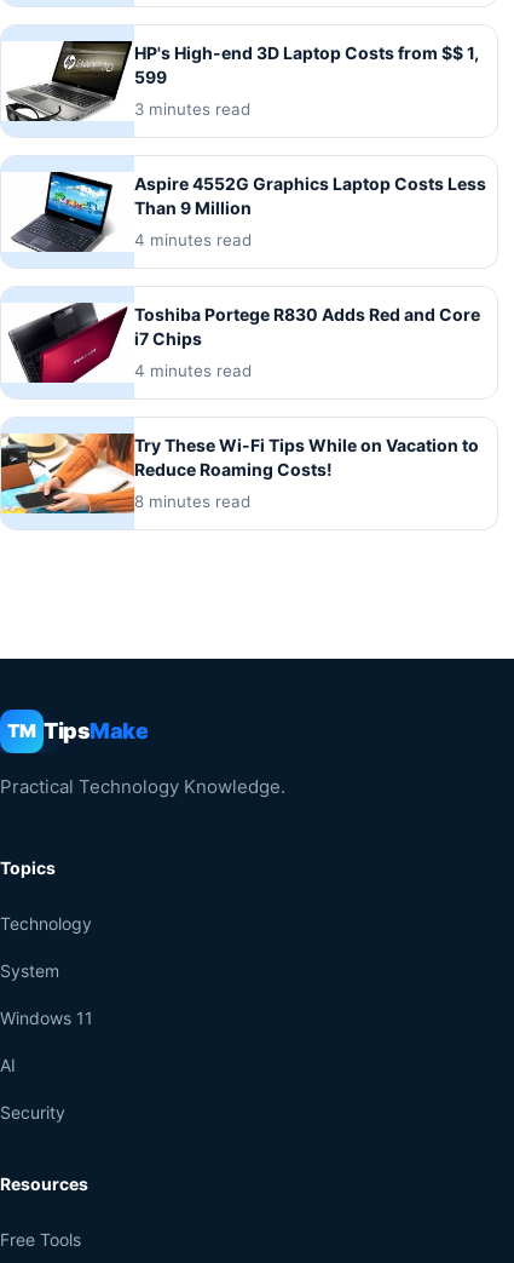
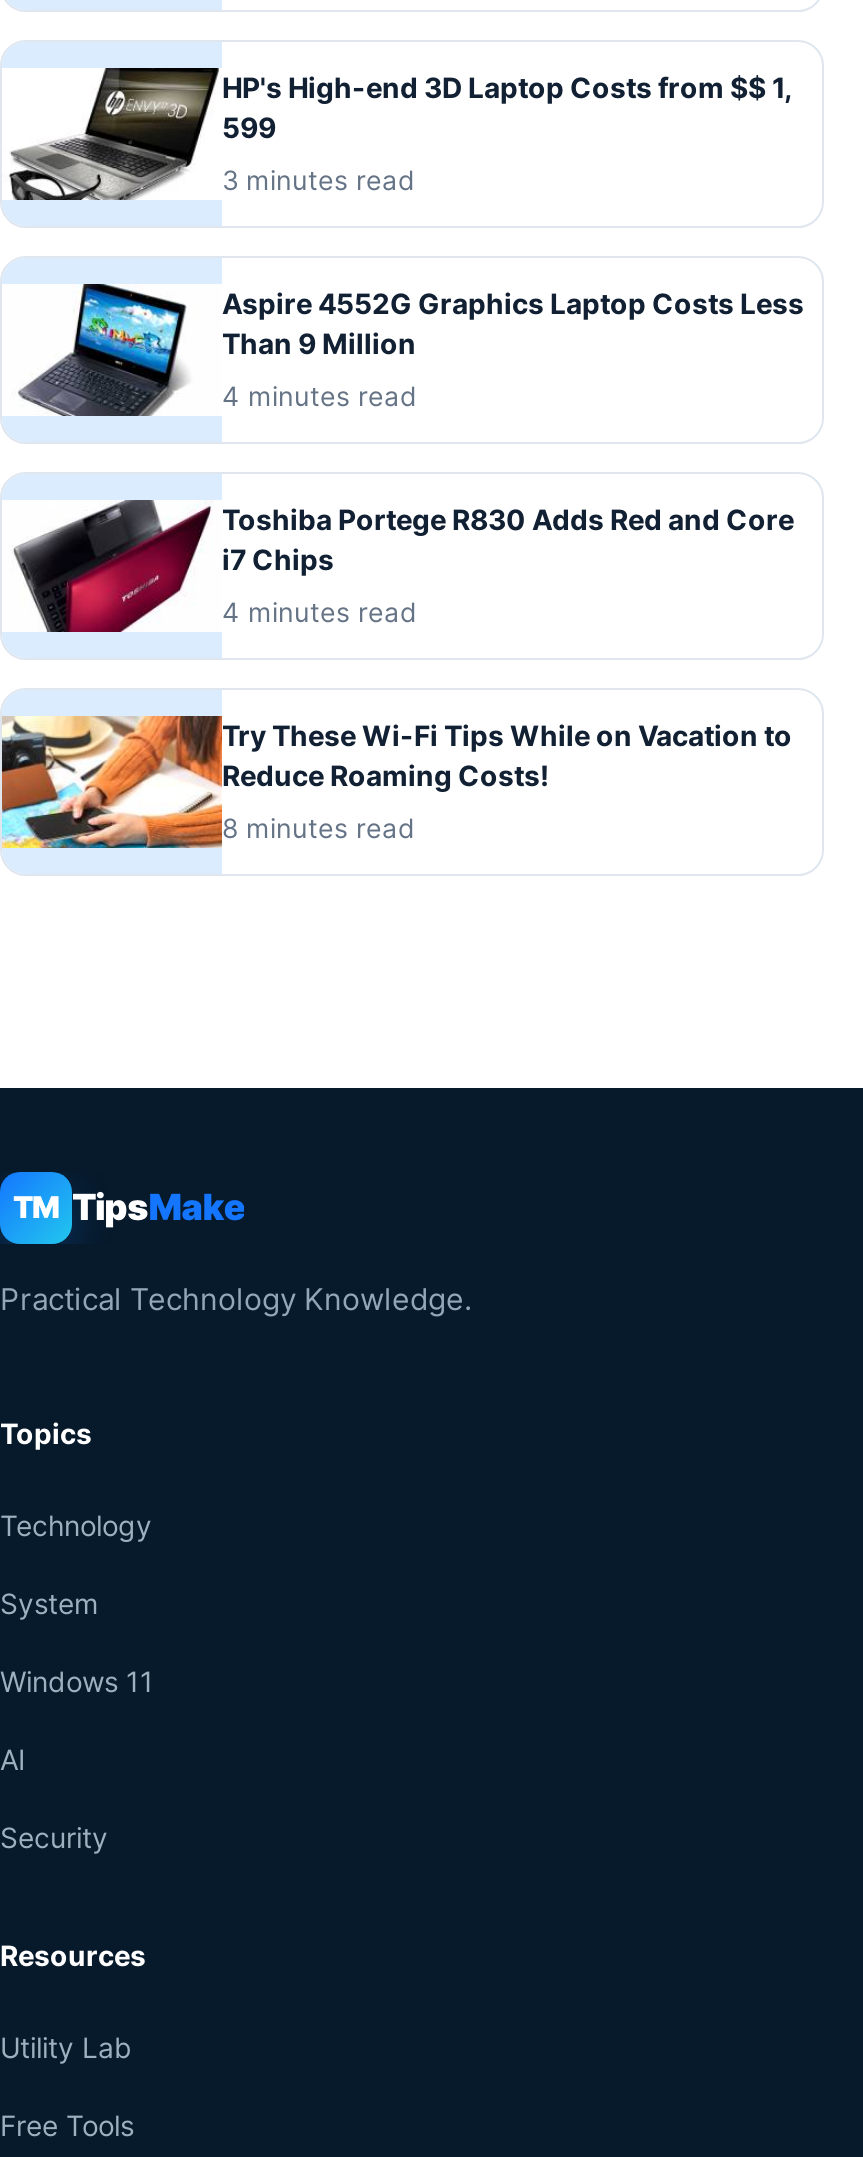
none -> [0,2029,132,2063] Utility Lab

